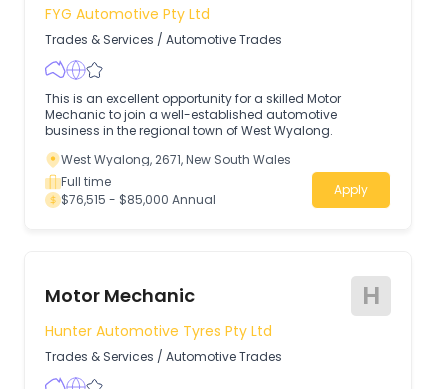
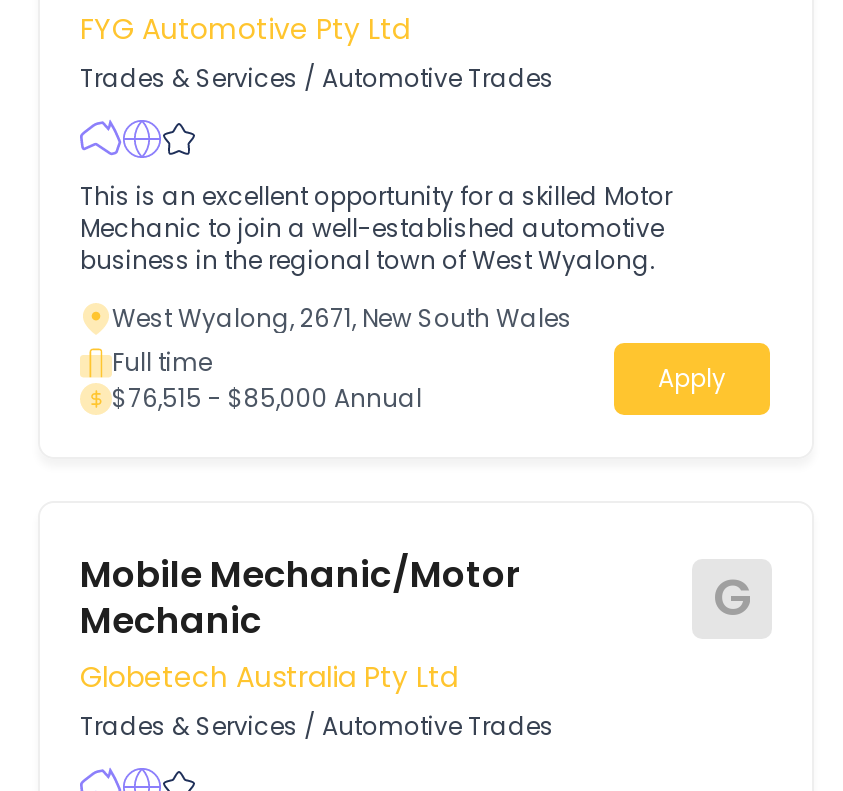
[45,278,380,341] Motor Mechanic | H | Hunter Automotive Tyres Pty Ltd -> [80,550,751,696] Mobile Mechanic/Motor | Mechanic | G | Globetech Australia Pty Ltd

